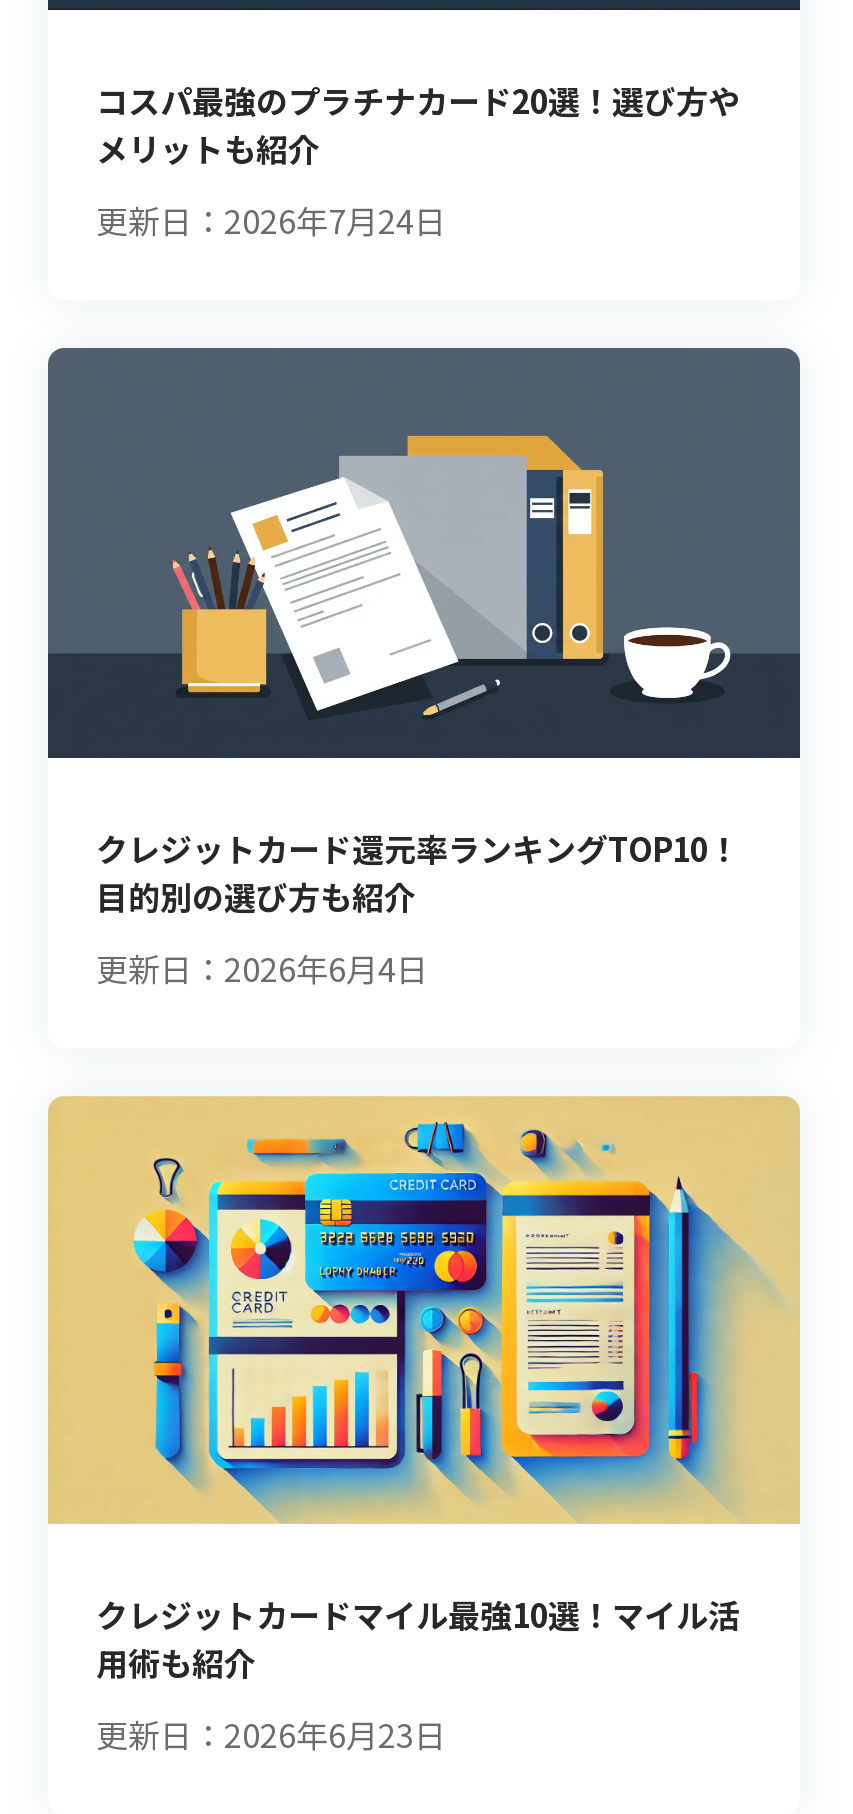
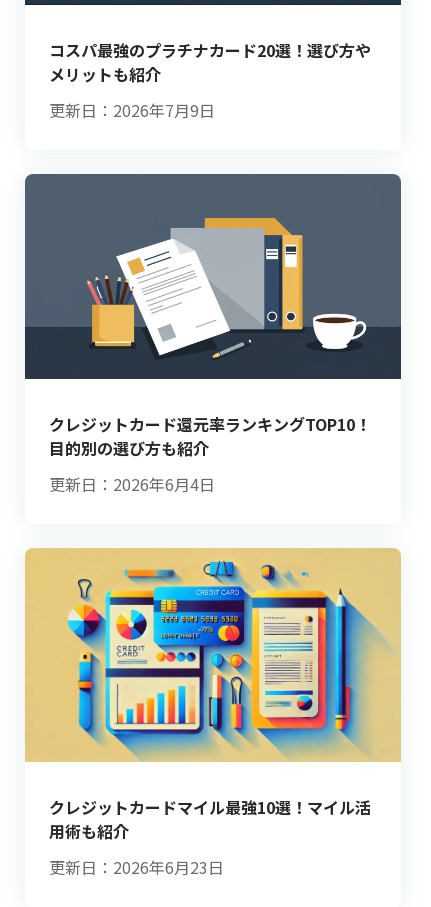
[96,195,446,243] 更新日：2026年7月24日 -> [49,97,215,121] 更新日：2026年7月9日

